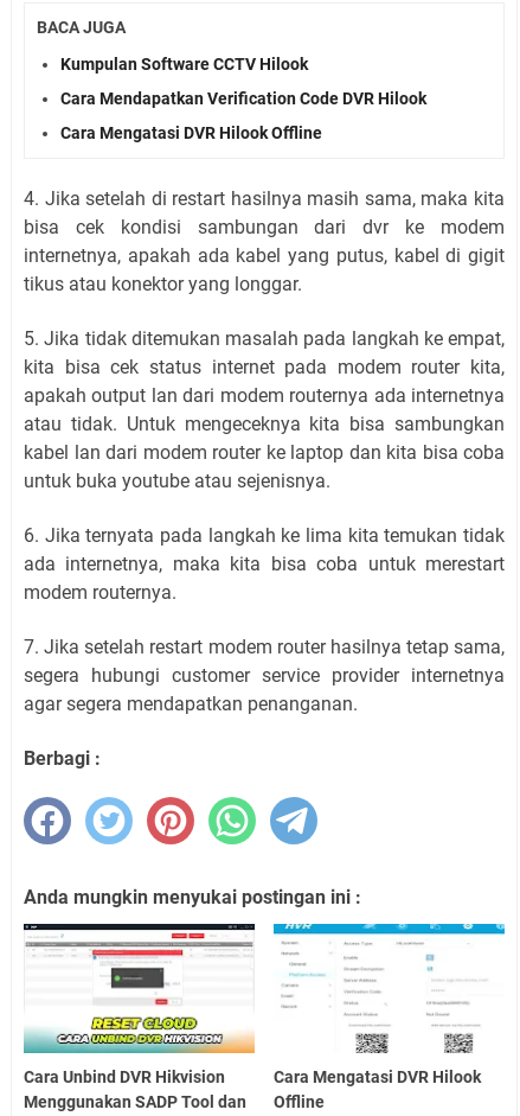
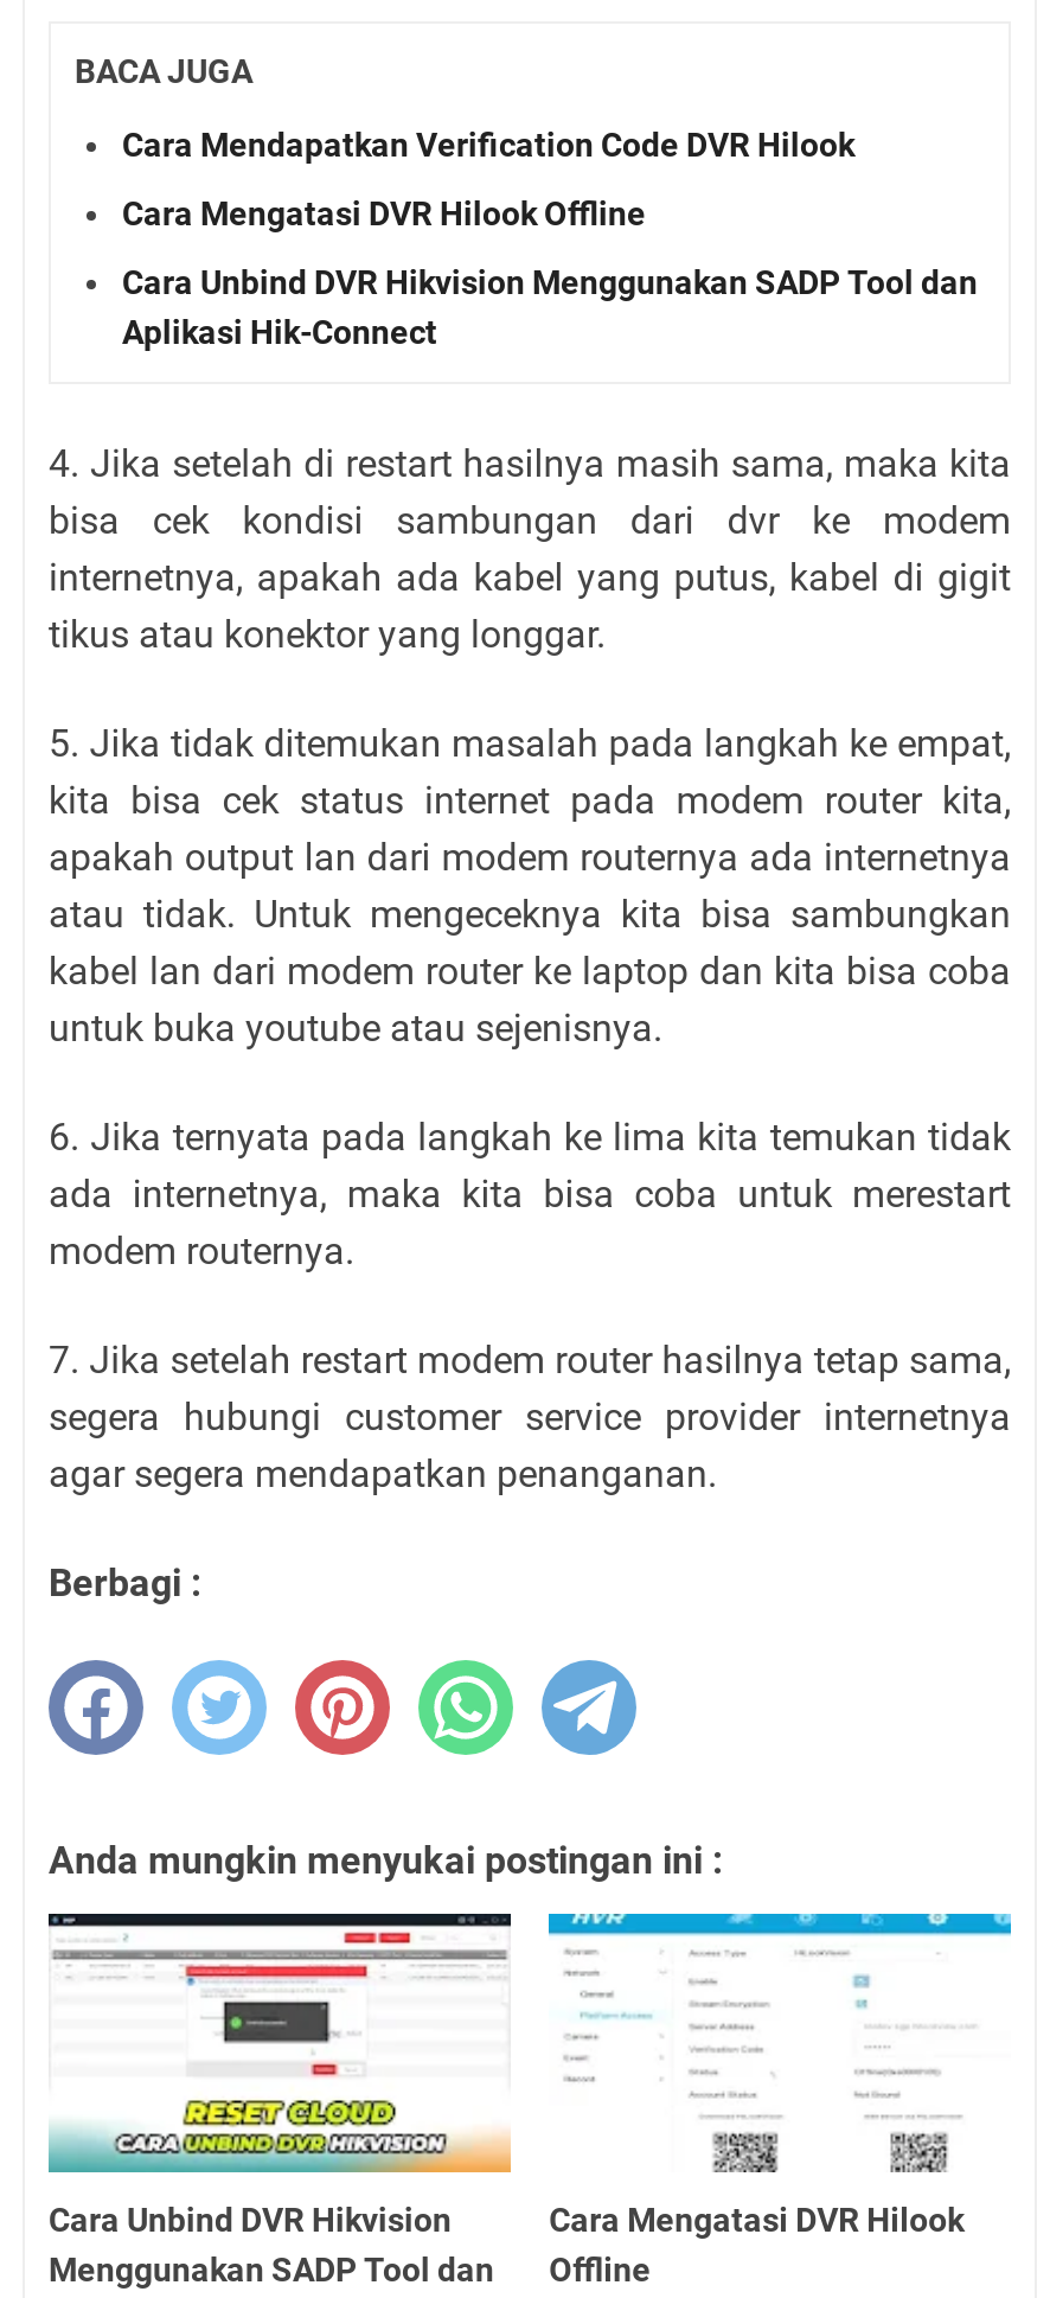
[60,54,308,73] Kumpulan Software CCTV Hilook -> none
moved [60,88,426,142] -> [122,125,854,231]: Cara Mendapatkan Verification Code DVR Hilook | Cara Mengatasi DVR Hilook Offline
none -> [122,262,978,350] Cara Unbind DVR Hikvision Menggunakan SADP Tool dan | Aplikasi Hik-Connect

